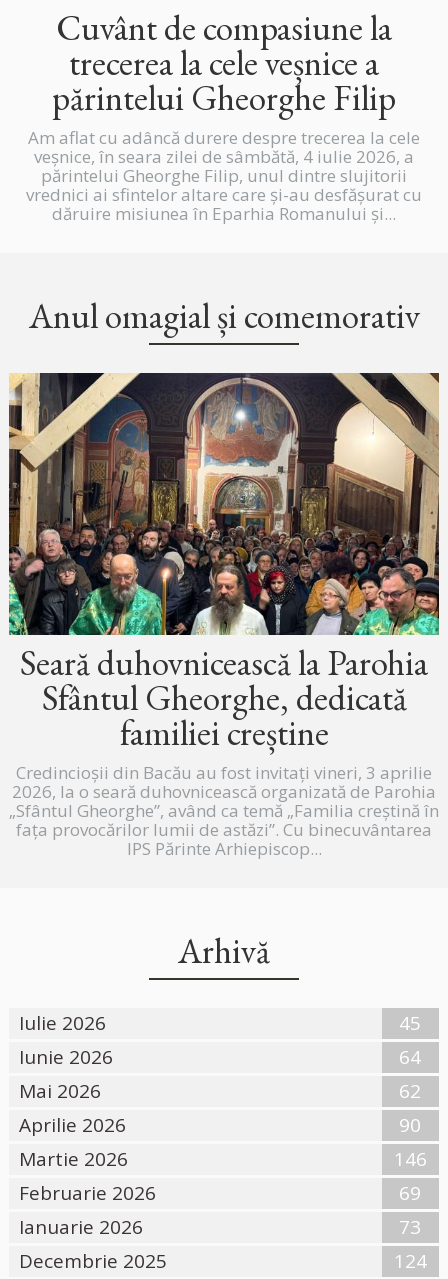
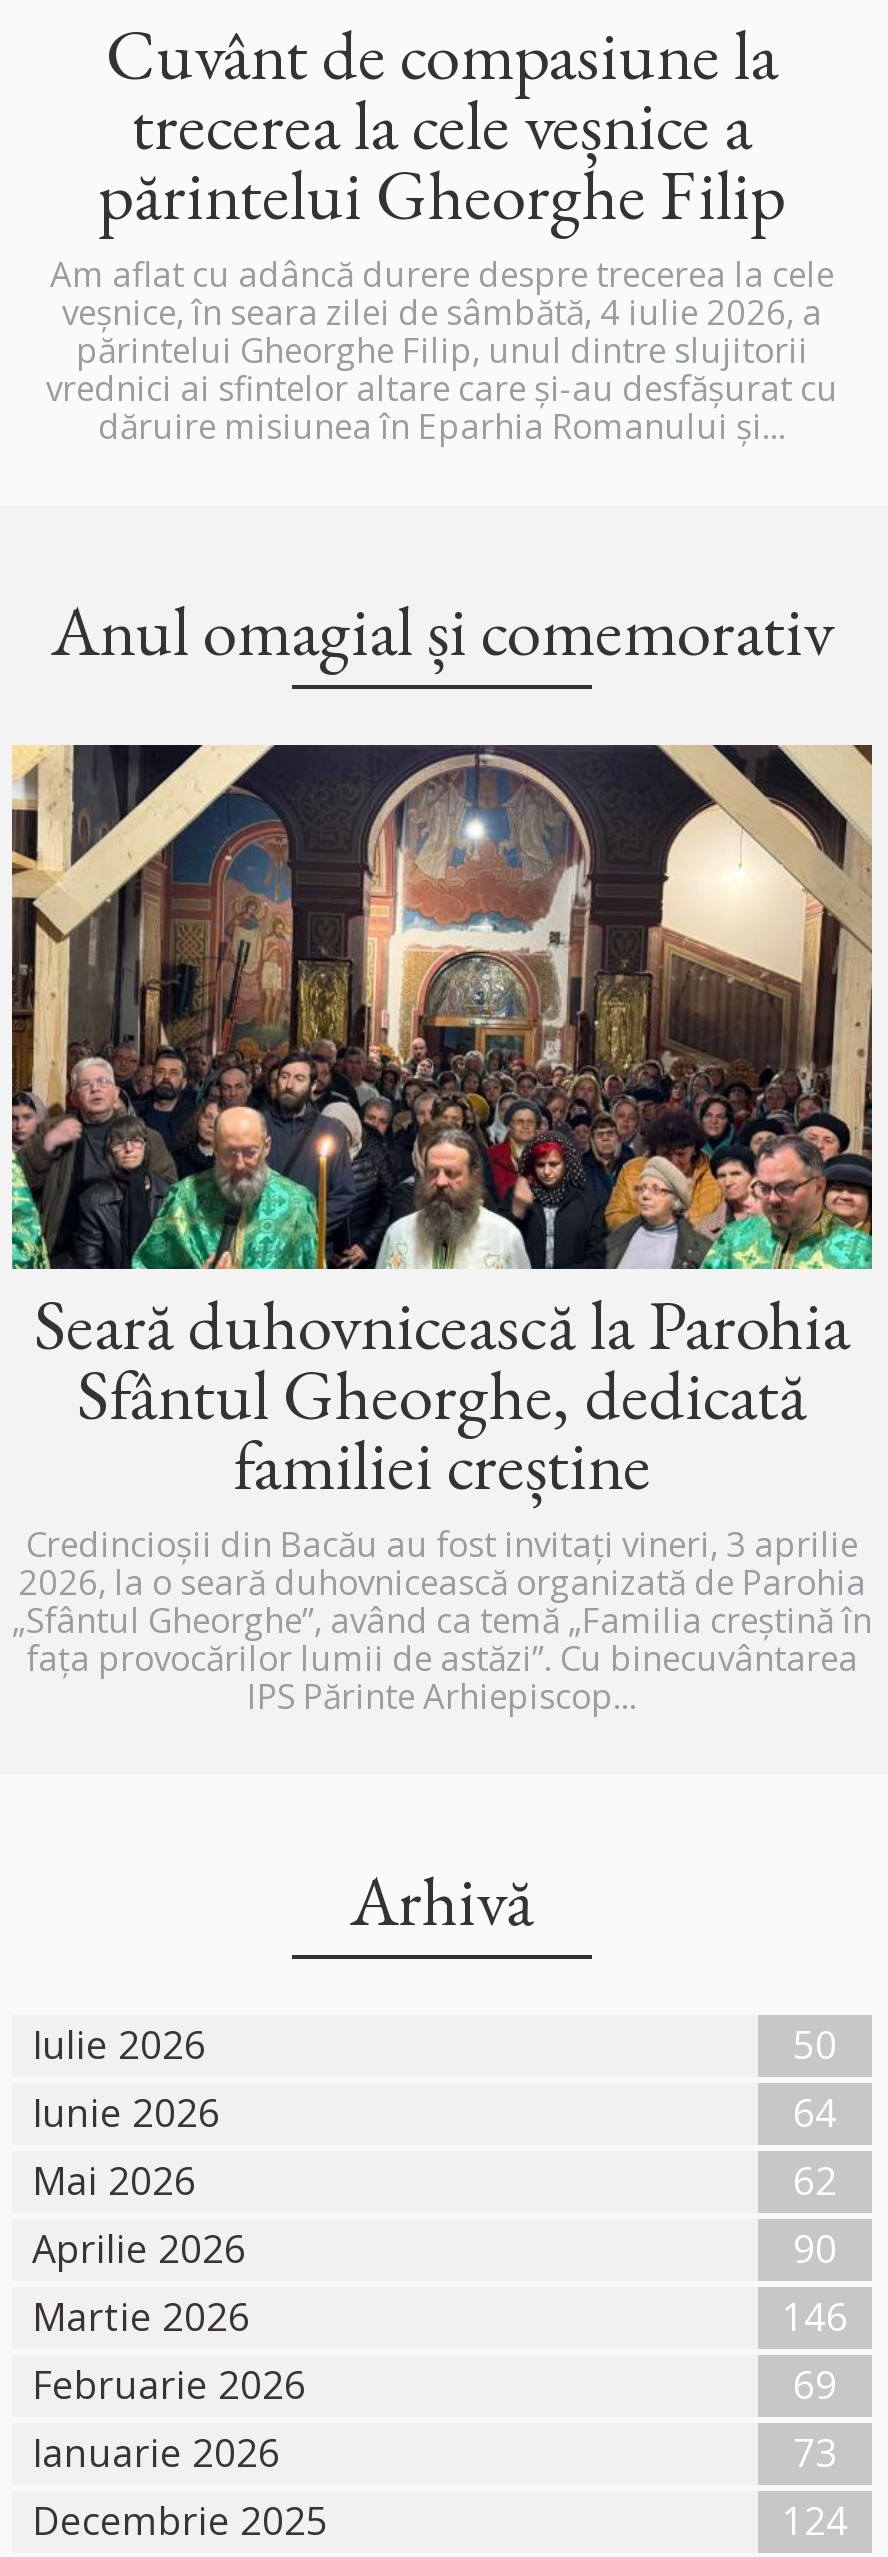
[399,1010,421,1036] 45 -> [793,2019,837,2071] 50

